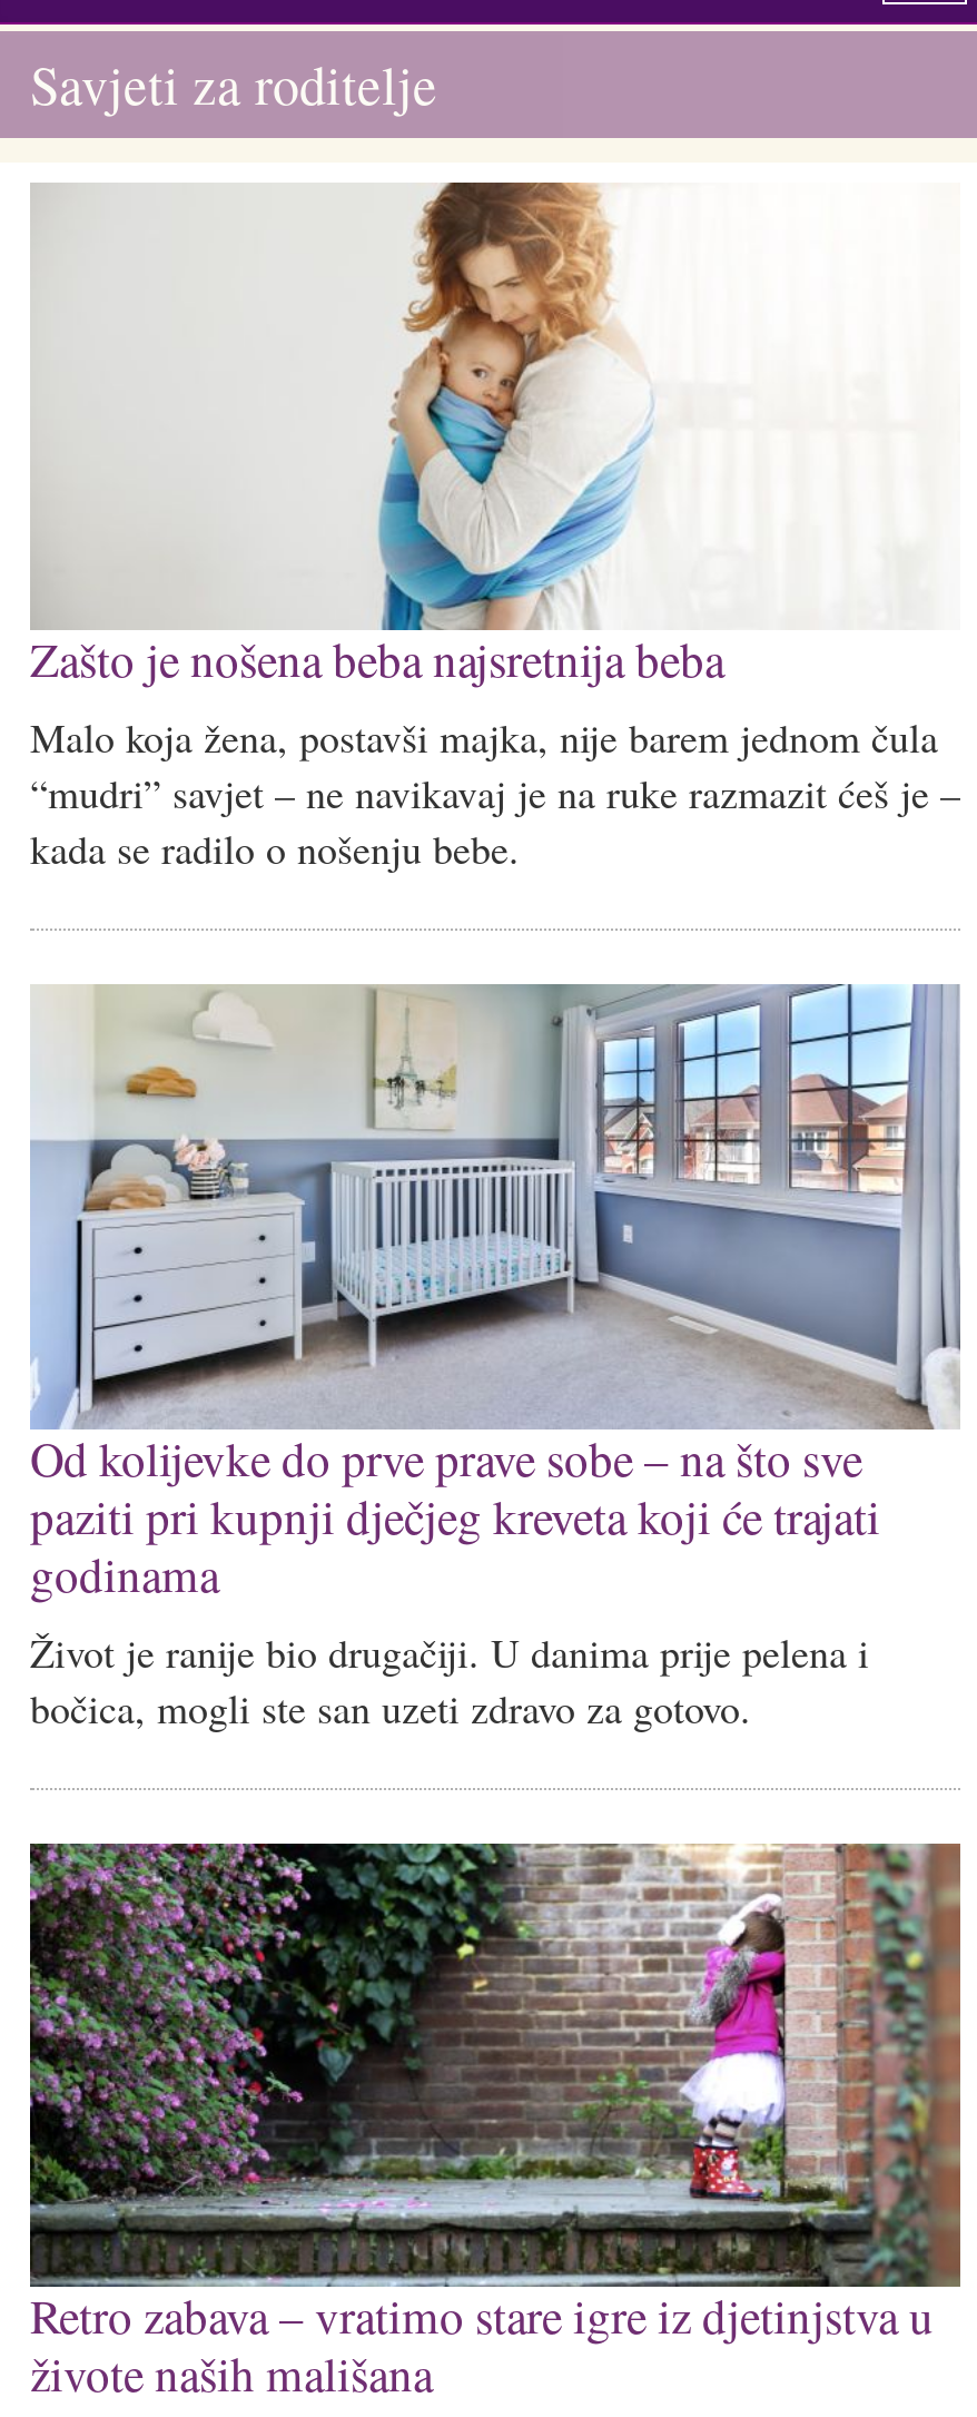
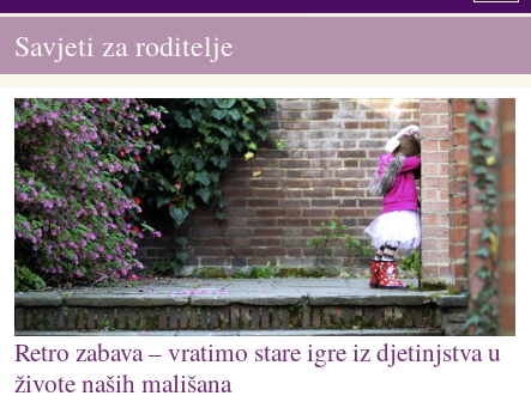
[30,183,960,875] [image] | Zašto je nošena beba najsretnija beba | Malo koja žena, postavši majka, nije barem jednom čula | “mudri” savjet – ne navikavaj je na ruke razmazit ćeš je – | kada se radilo o nošenju bebe. -> none
[30,982,963,1734] [image] | Od kolijevke do prve prave sobe – na što sve | paziti pri kupnji dječjeg kreveta koji će trajati | godinama | Život je ranije bio drugačiji. U danima prije pelena i | bočica, mogli ste san uzeti zdravo za gotovo. -> none

